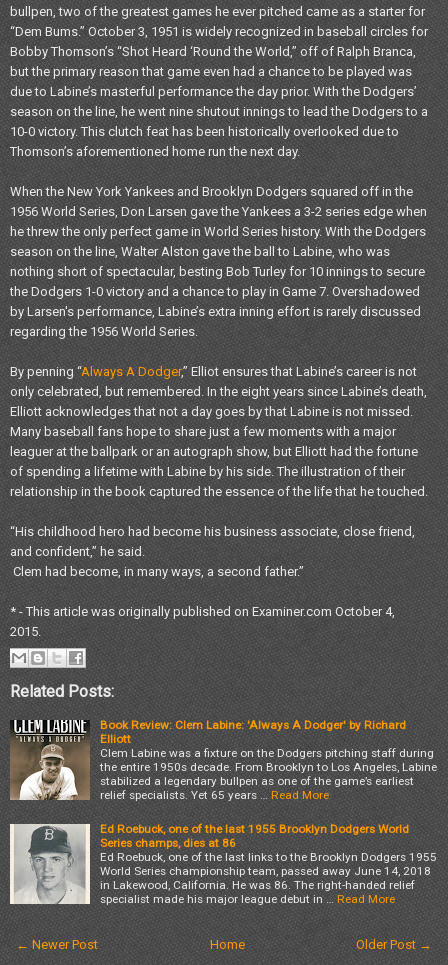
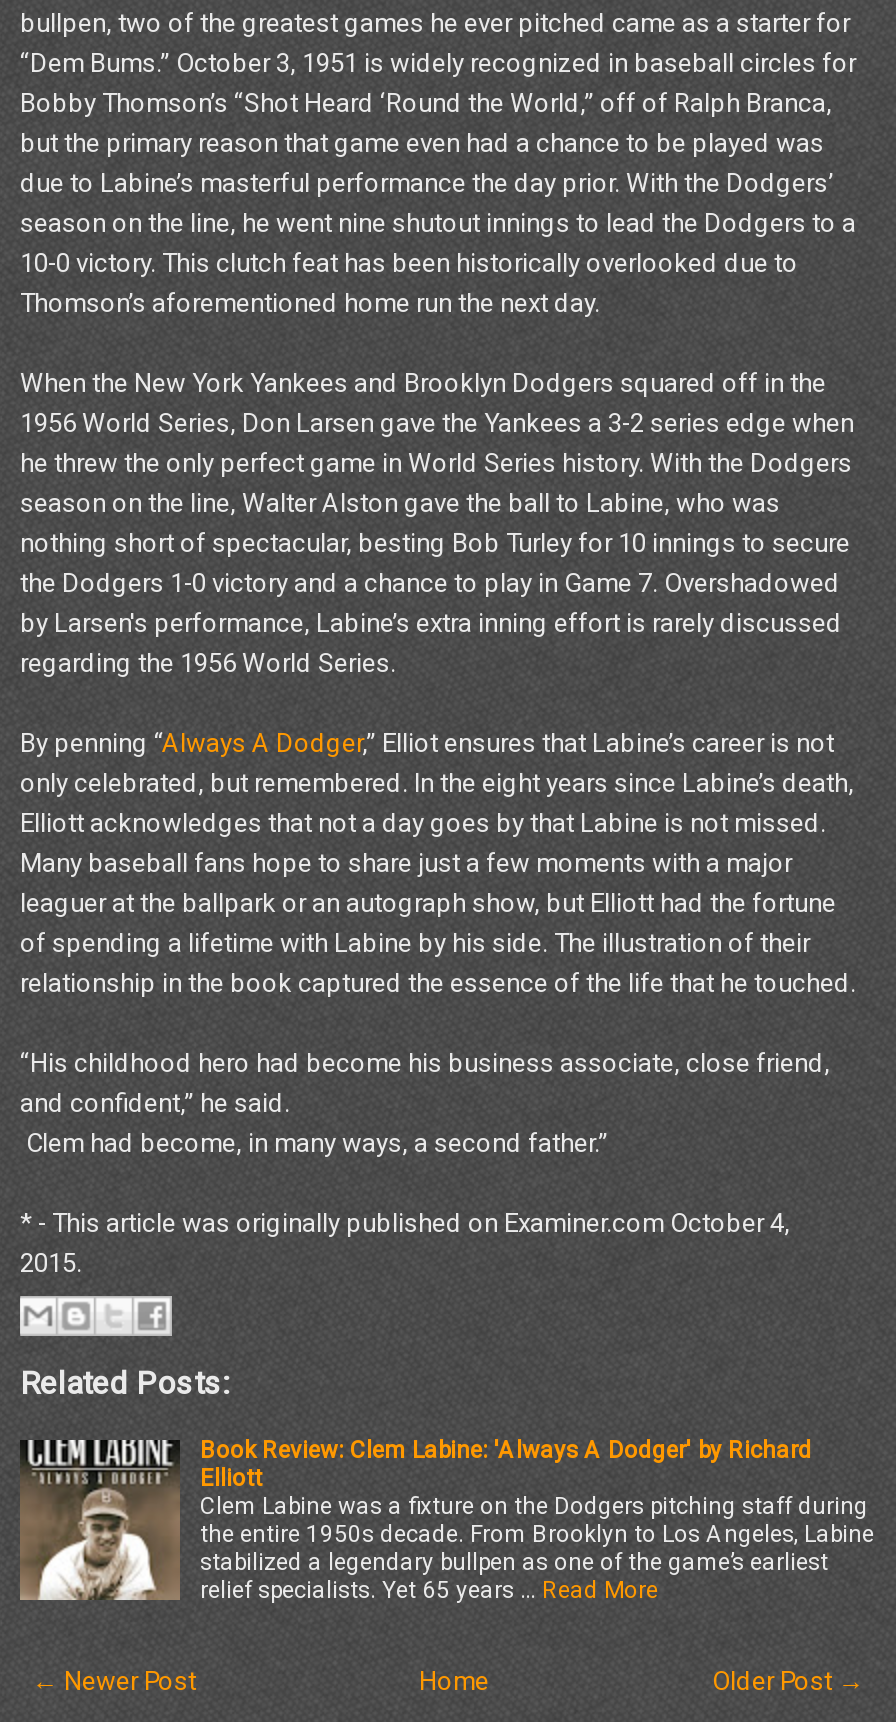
[9,822,437,906] [image] | Ed Roebuck, one of the last 1955 Brooklyn Dodgers World | Series champs, dies at 86 | Ed Roebuck, one of the last links to the Brooklyn Dodgers 1955 | World Series championship team, passed away June 14, 2018 | in Lakewood, California. He was 86. The right-handed relief | specialist made his major league debut in … Read More -> none

